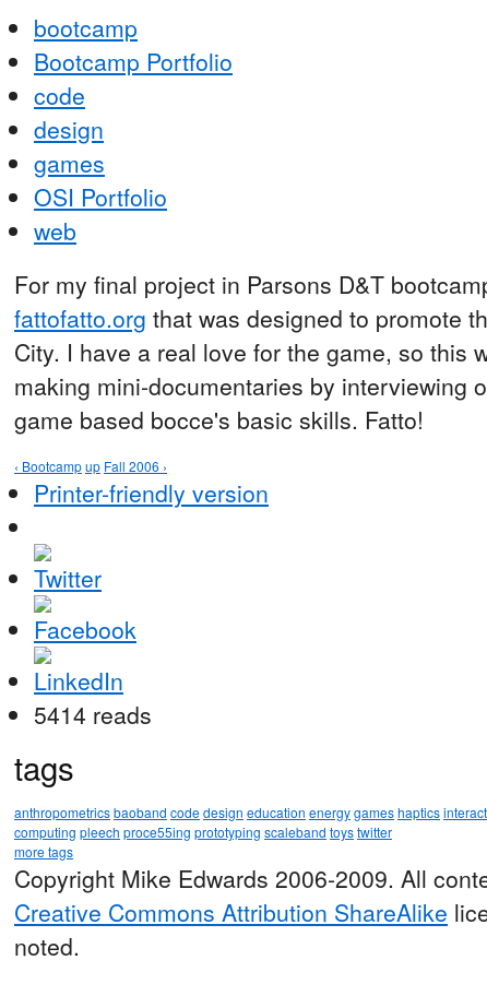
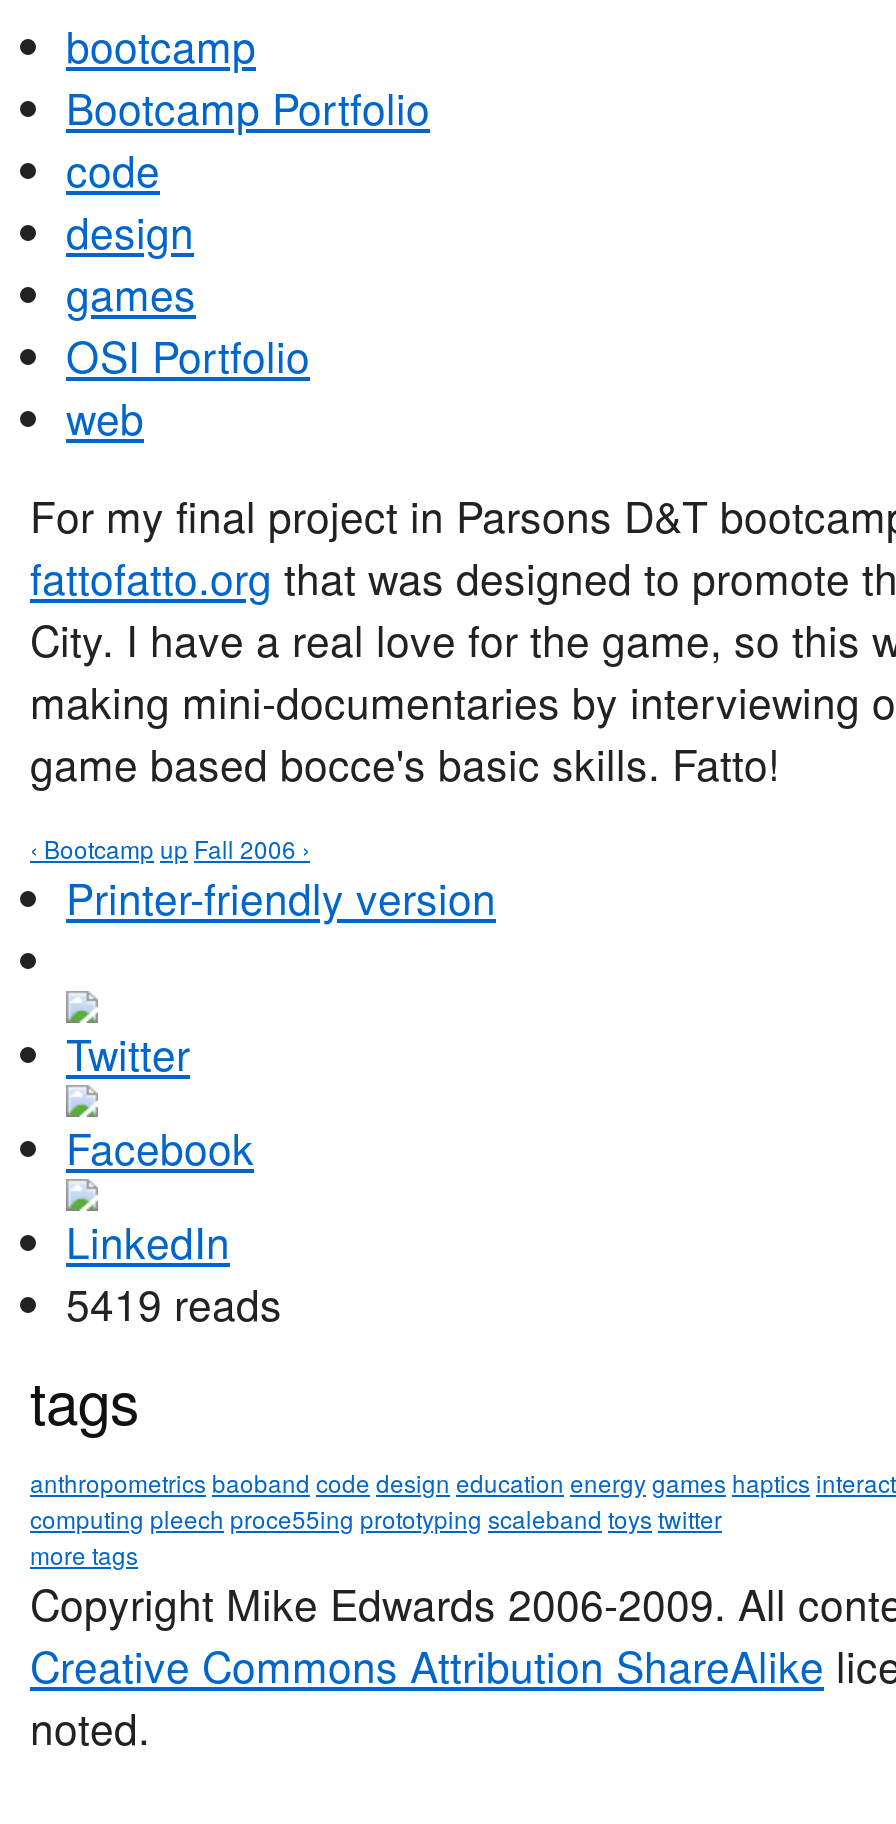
[34,698,152,731] 5414 reads -> [66,1273,282,1333] 5419 reads

